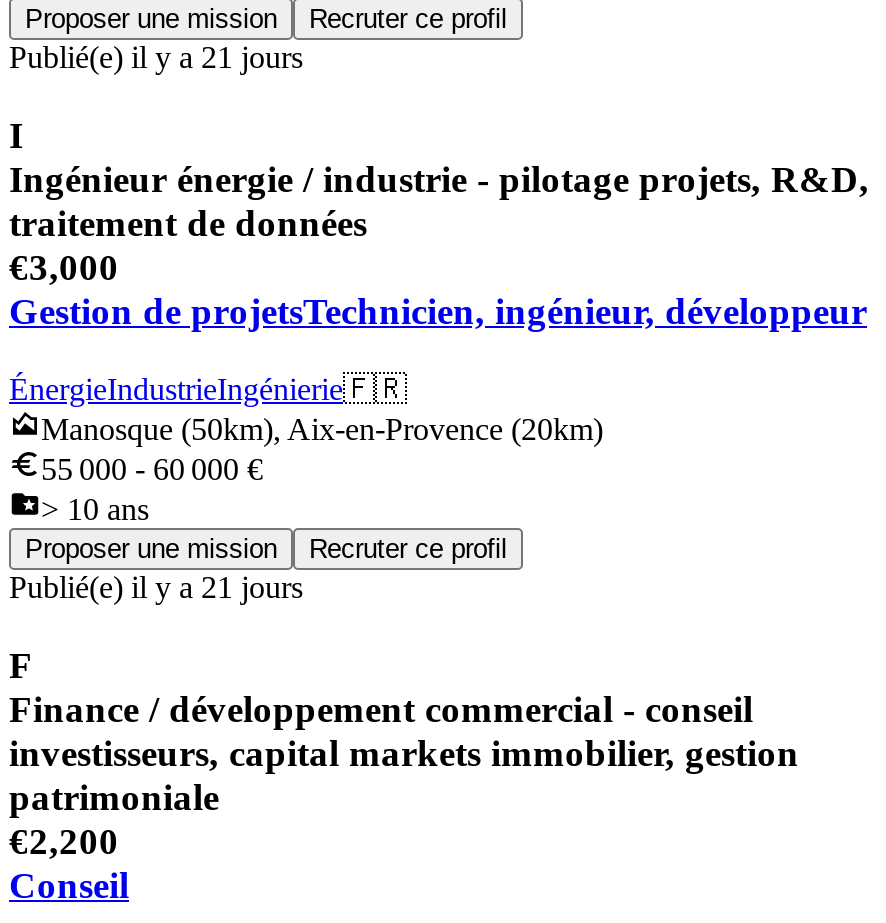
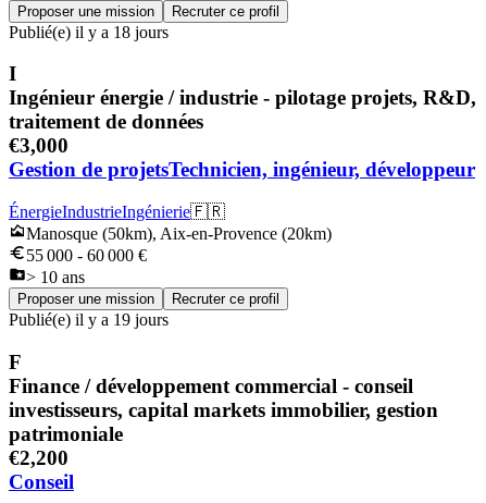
[9,41,303,75] Publié(e)il y a 21 jours -> [9,23,169,41] Publié(e)il y a 18 jours
[9,570,303,604] Publié(e)il y a 21 jours -> [9,311,169,329] Publié(e)il y a 19 jours

